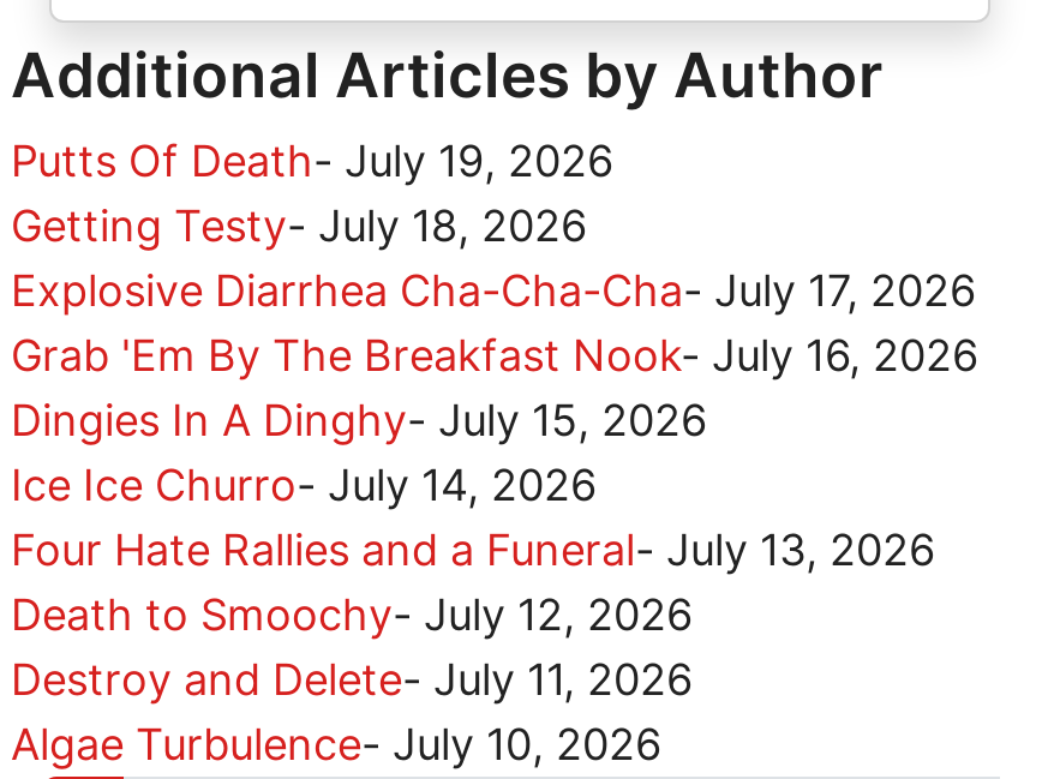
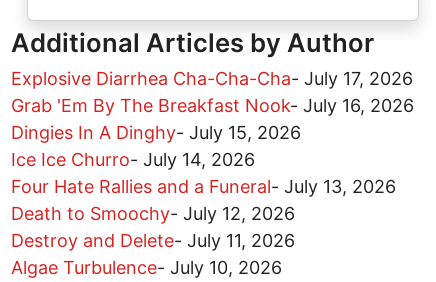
[11,136,613,251] Putts Of Death- July 19, 2026 | Getting Testy- July 18, 2026 -> none

